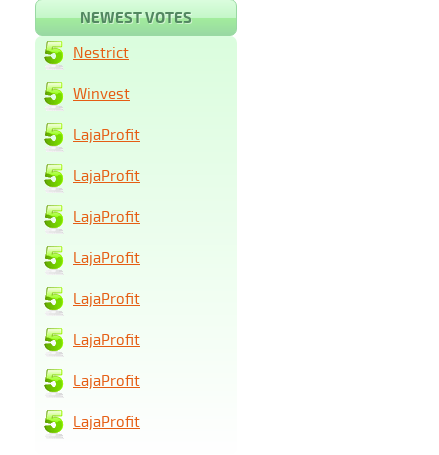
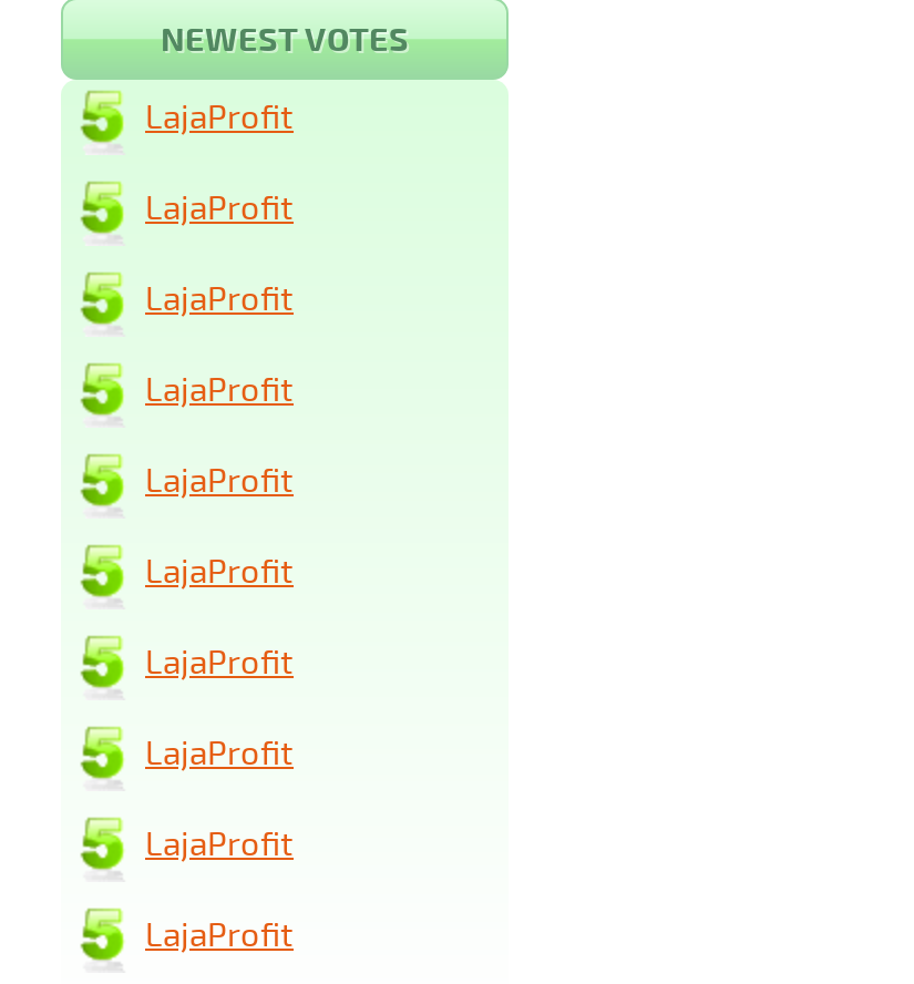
[73,43,129,61] Nestrict -> [145,95,294,135] LajaProfit
[73,84,130,102] Winvest -> [145,186,294,226] LajaProfit

